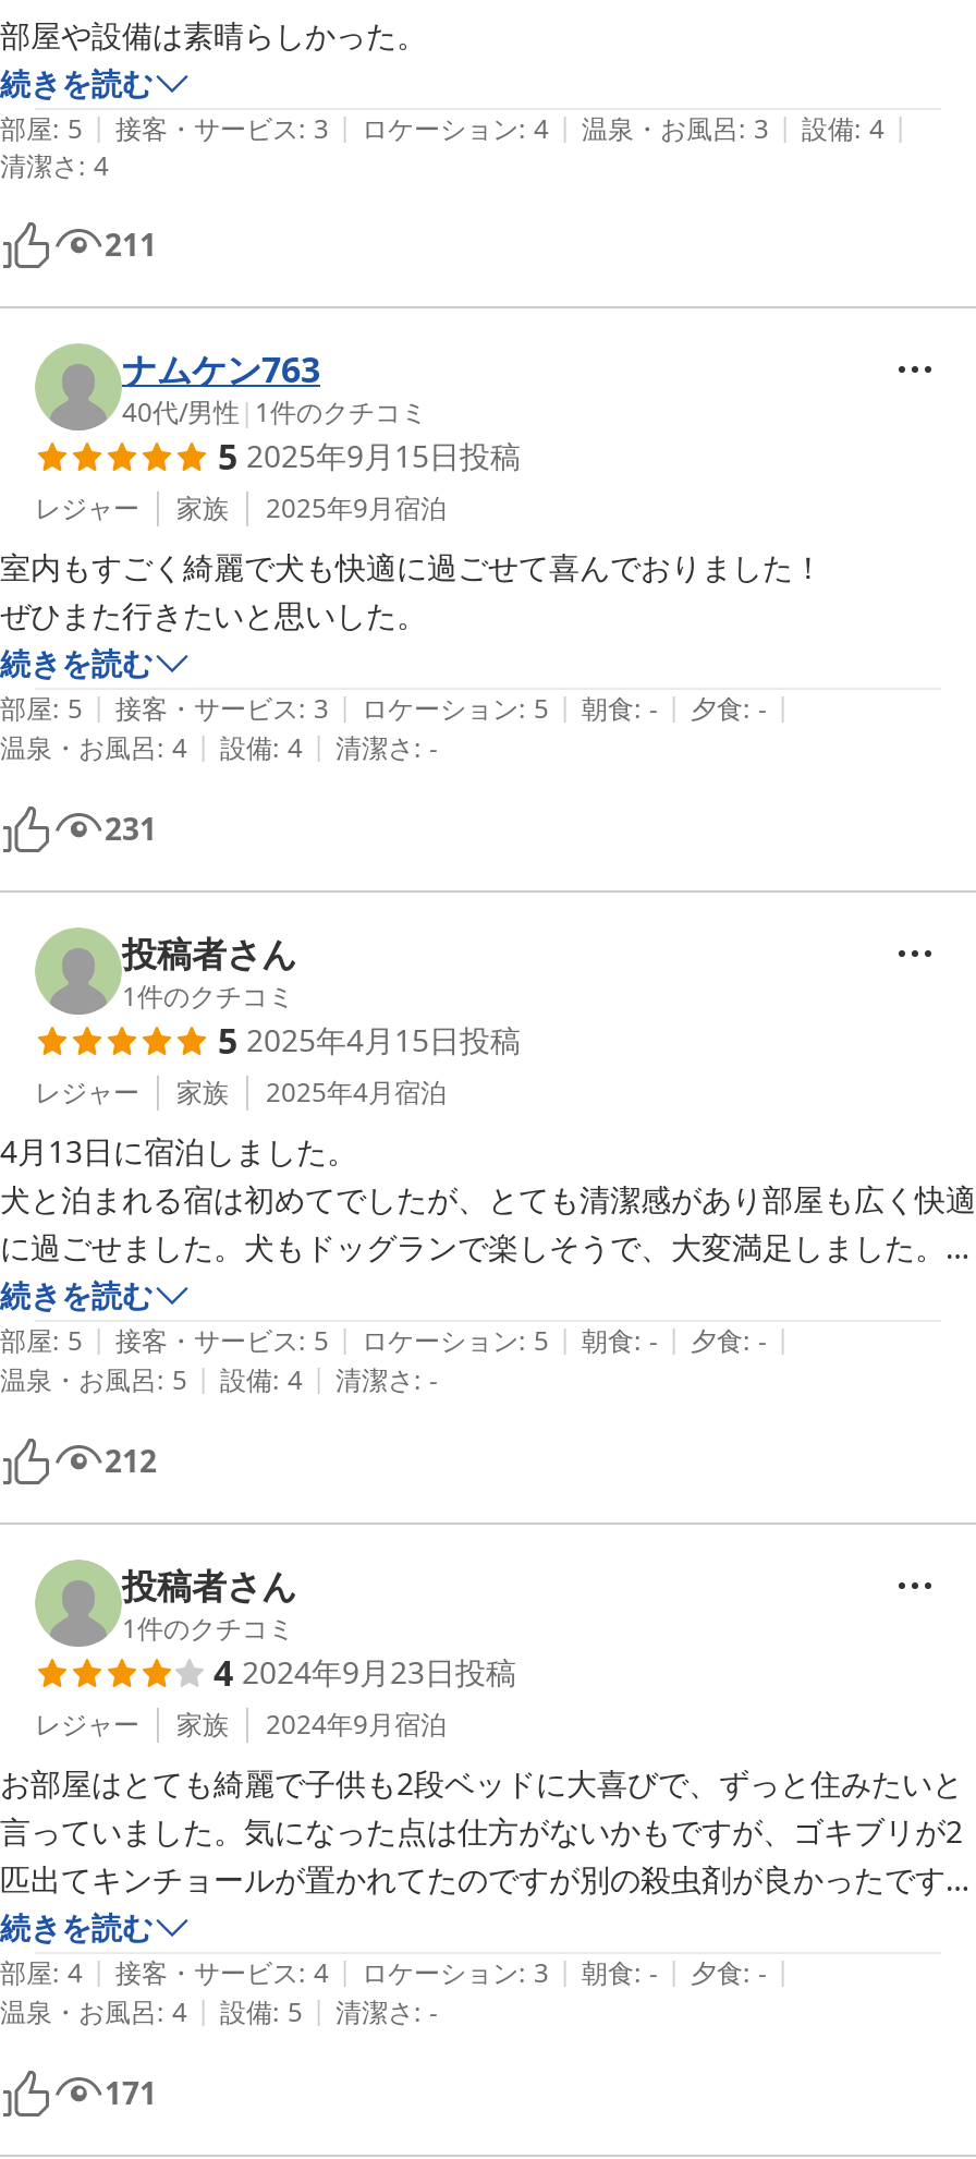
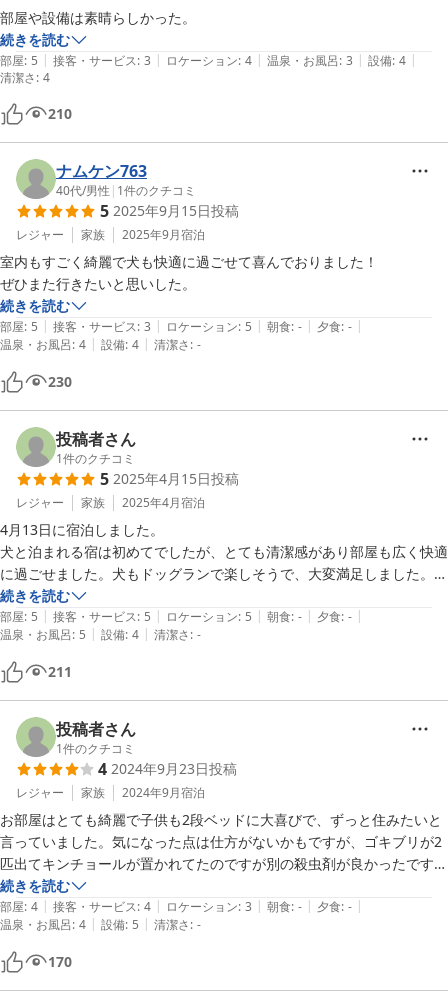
[105,223,157,265] 211 -> [48,104,72,123] 210
[105,808,157,849] 231 -> [48,372,72,391] 230
[105,1440,157,1481] 212 -> [48,662,72,681] 211
[105,2072,157,2113] 171 -> [48,952,72,971] 170

